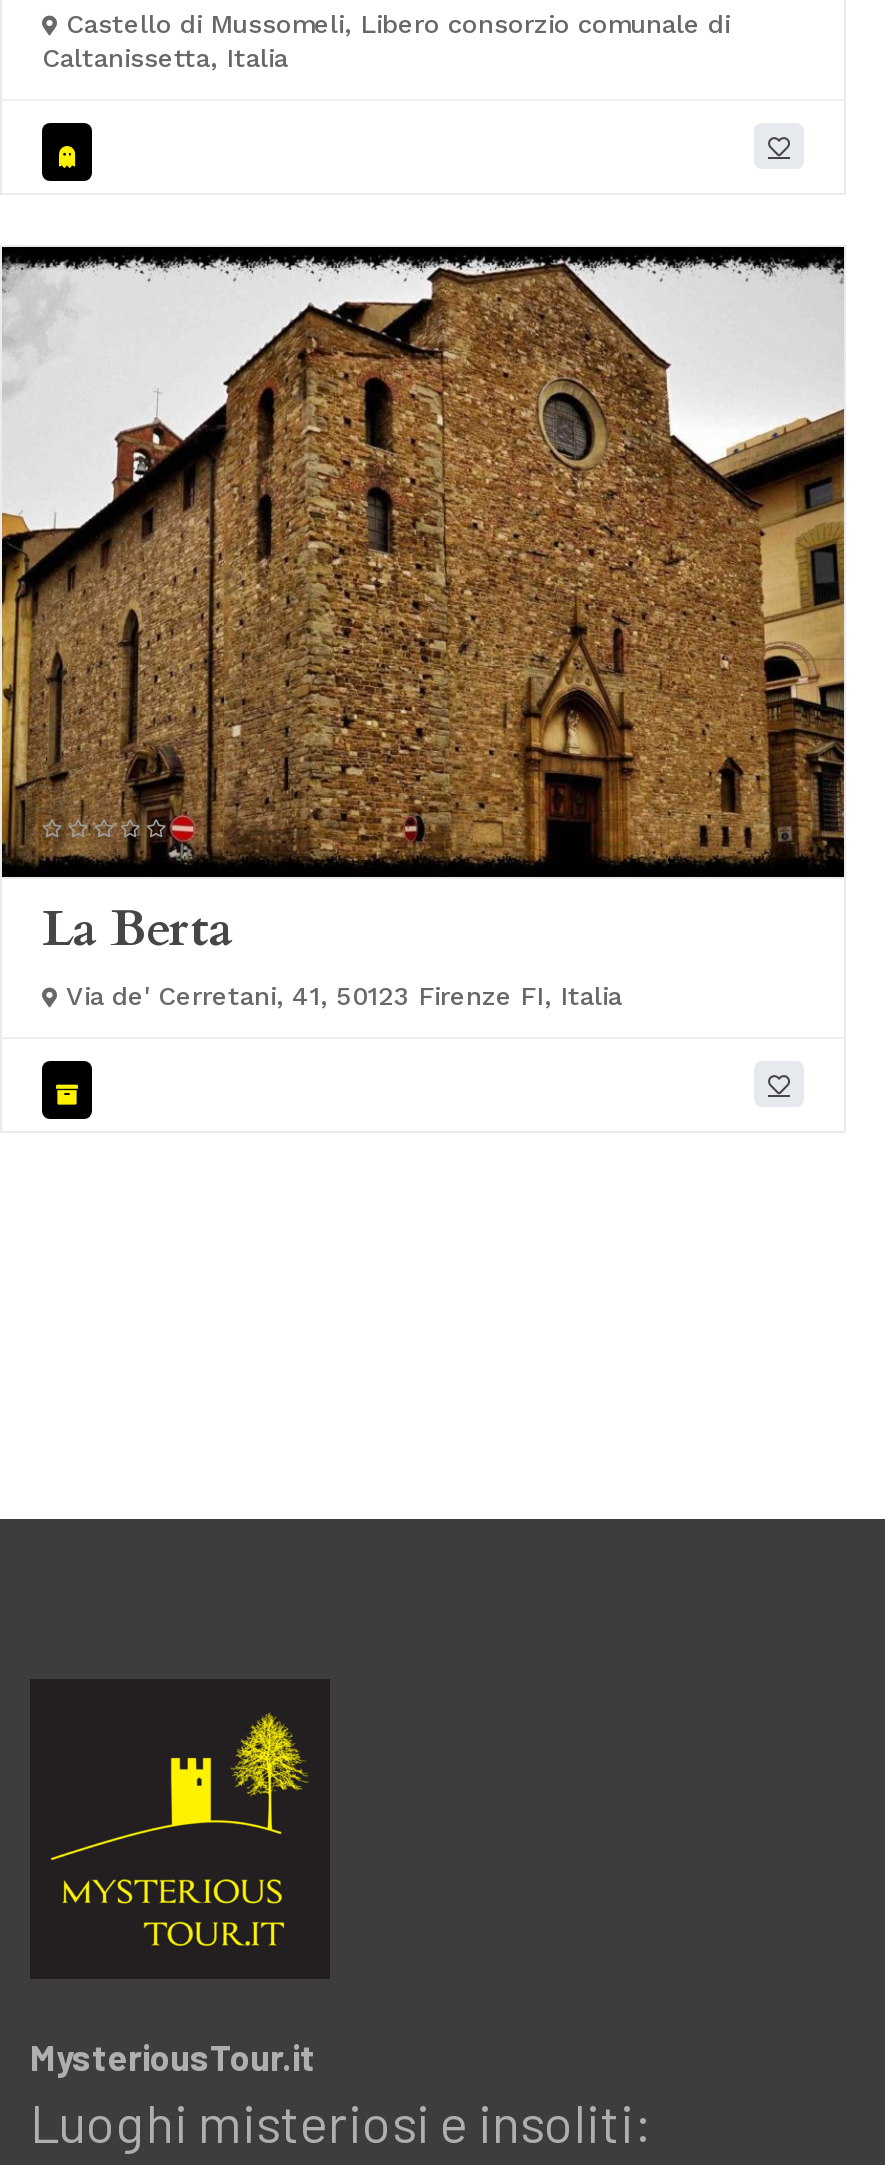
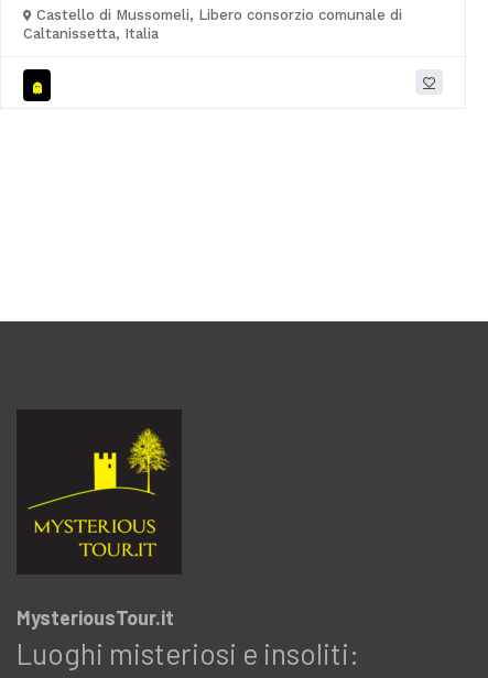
[6,245,846,1012] [image] | La Berta | Via de' Cerretani, 41, 50123 Firenze FI, Italia -> none

